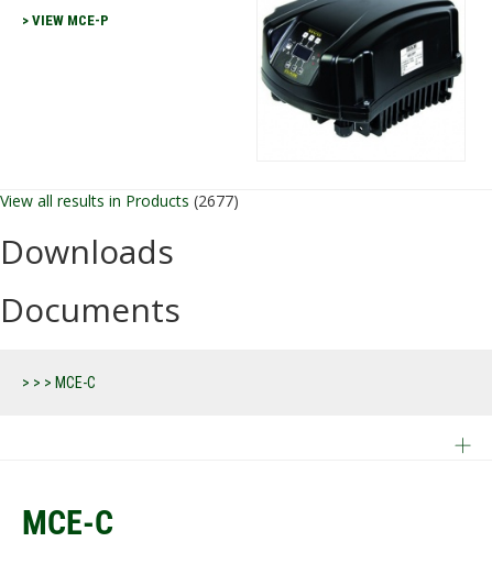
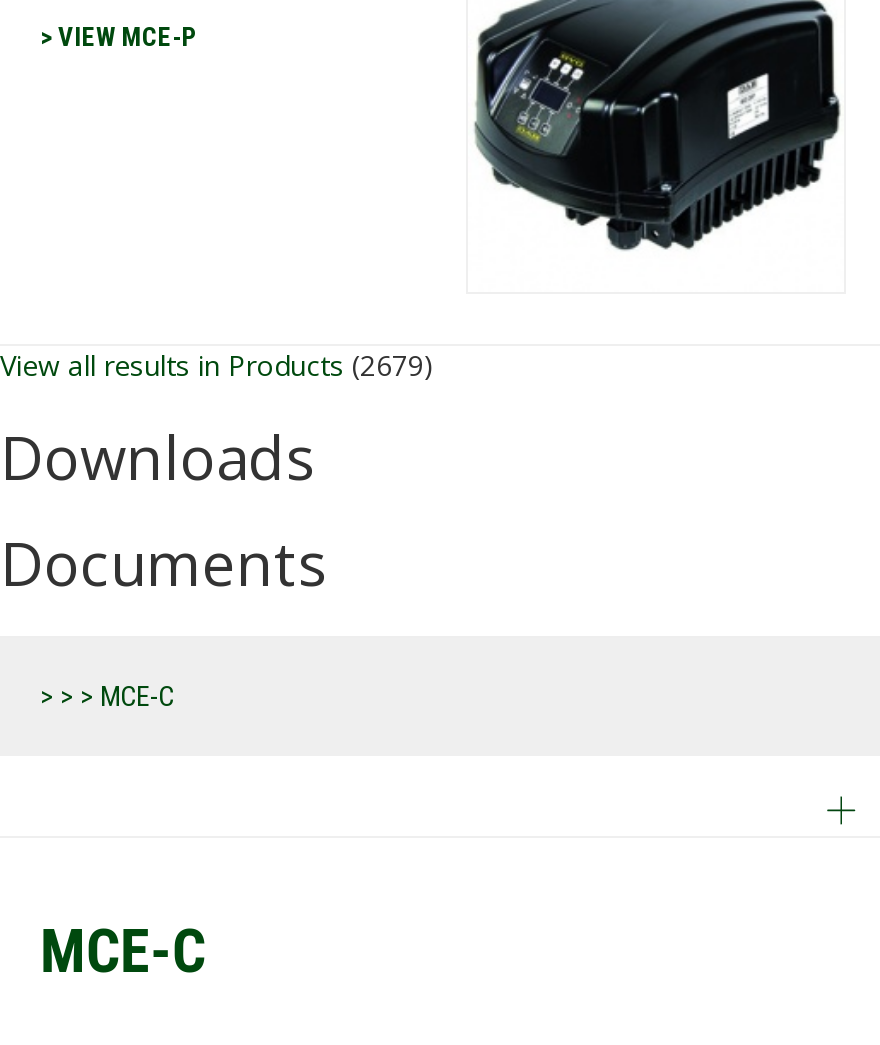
[0,191,239,212] View all results in Products (2677) -> [0,347,434,385] View all results in Products (2679)

